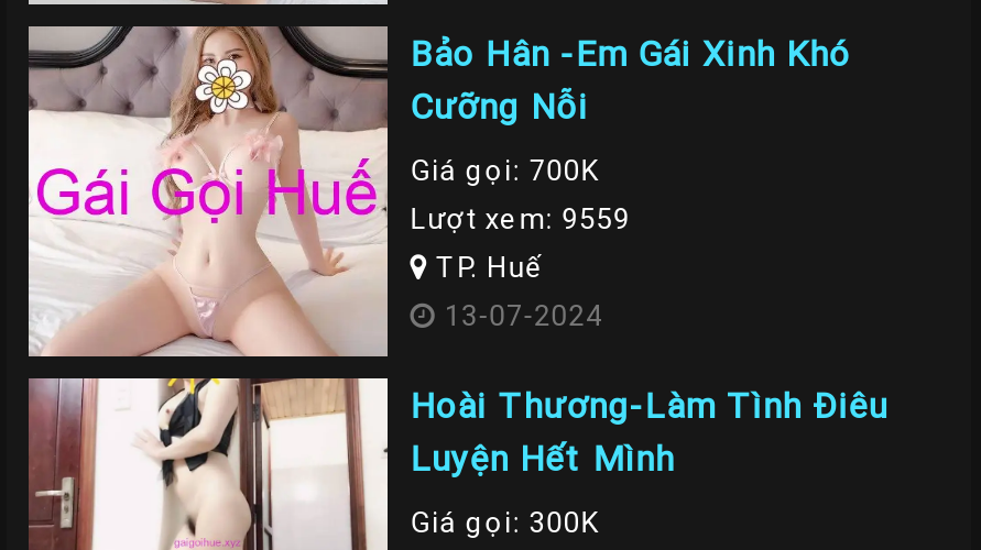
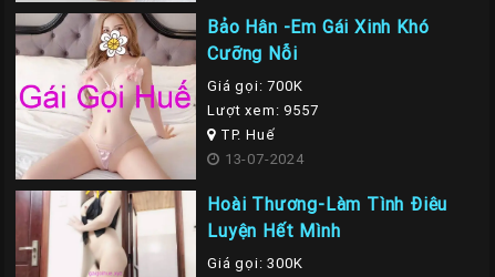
[410,200,631,238] Lượt xem: 9559 -> [207,101,318,120] Lượt xem: 9557

